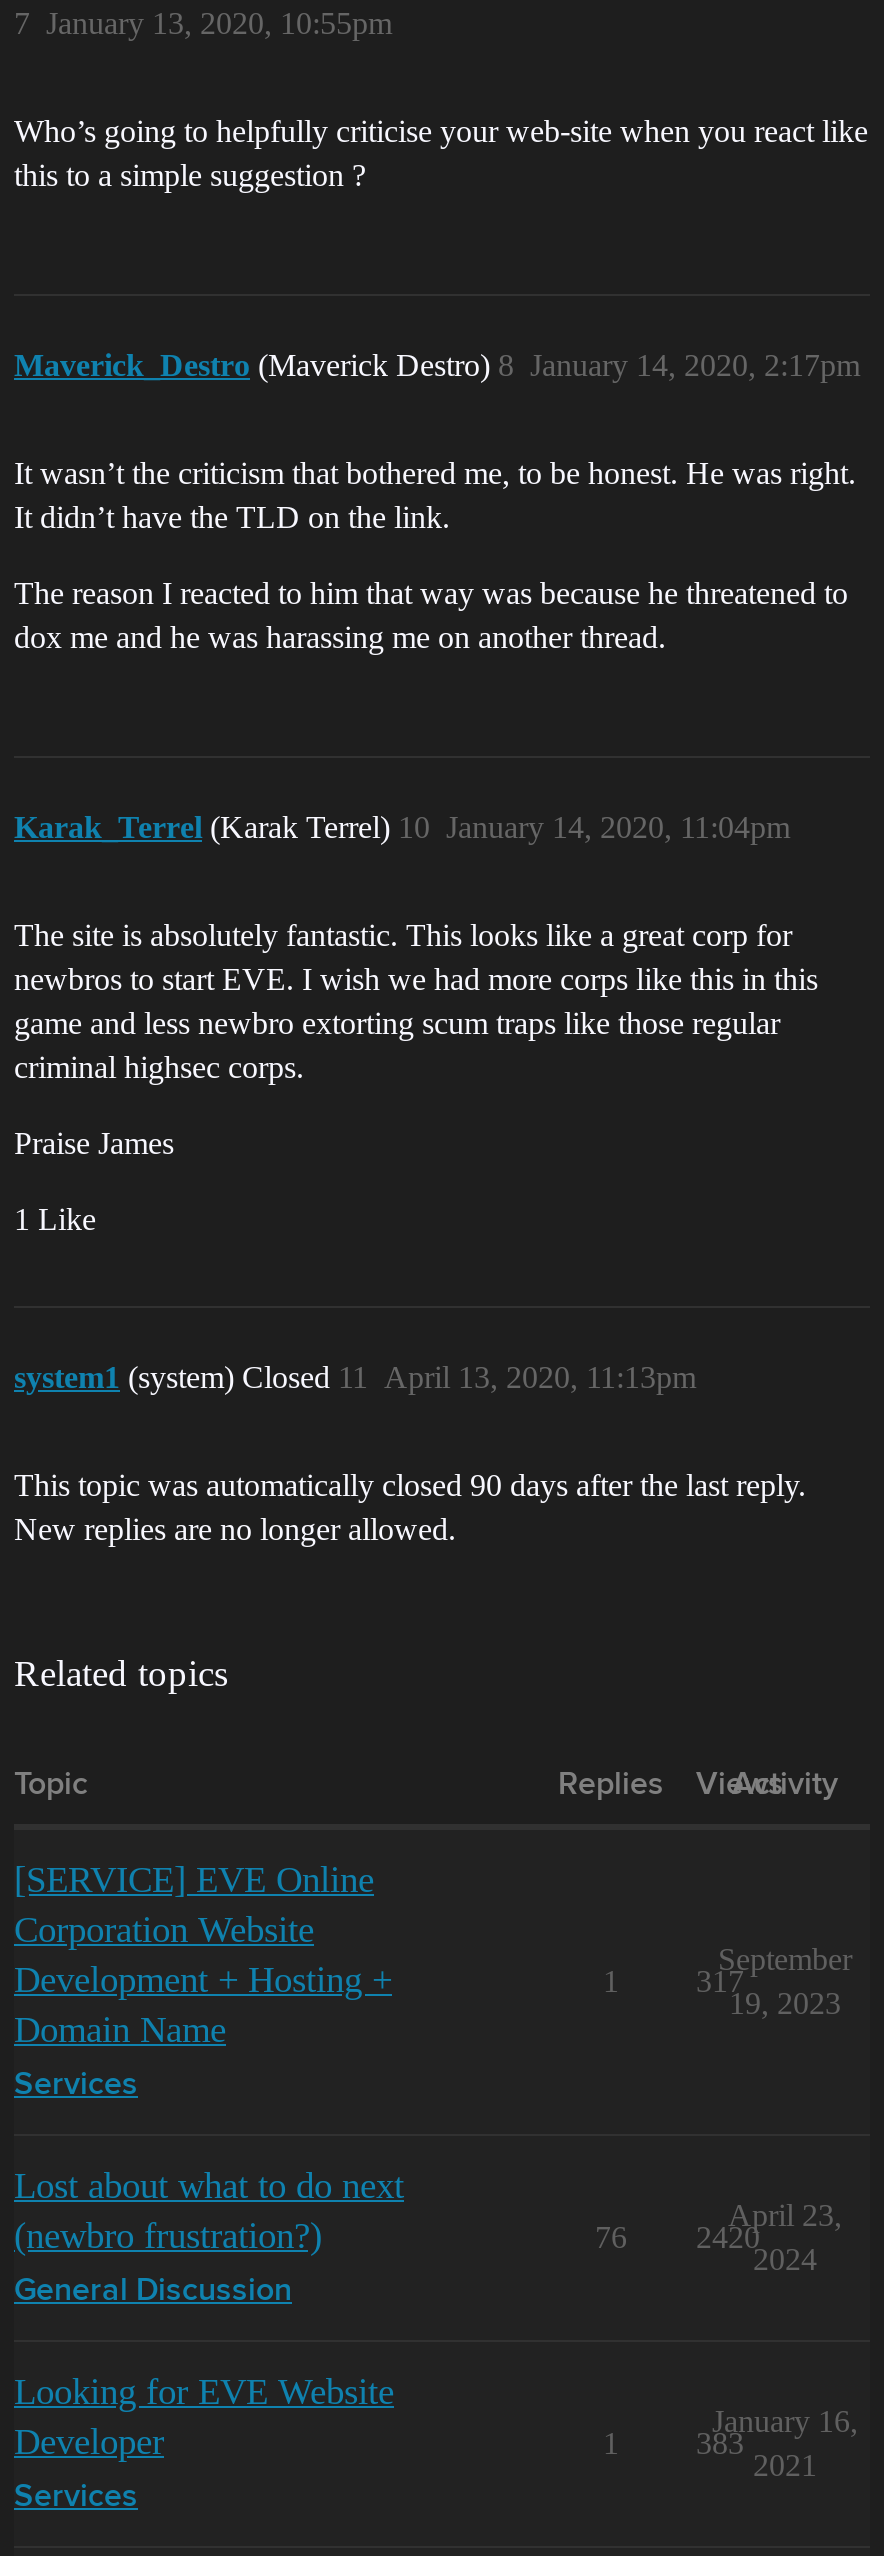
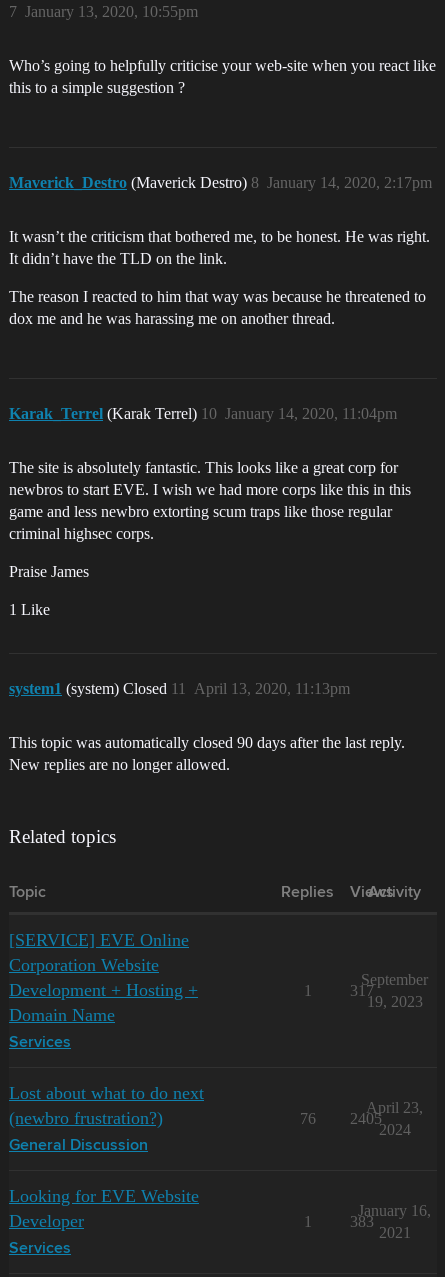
[696,2220,760,2254] 2420 -> [350,1110,382,1127] 2405

